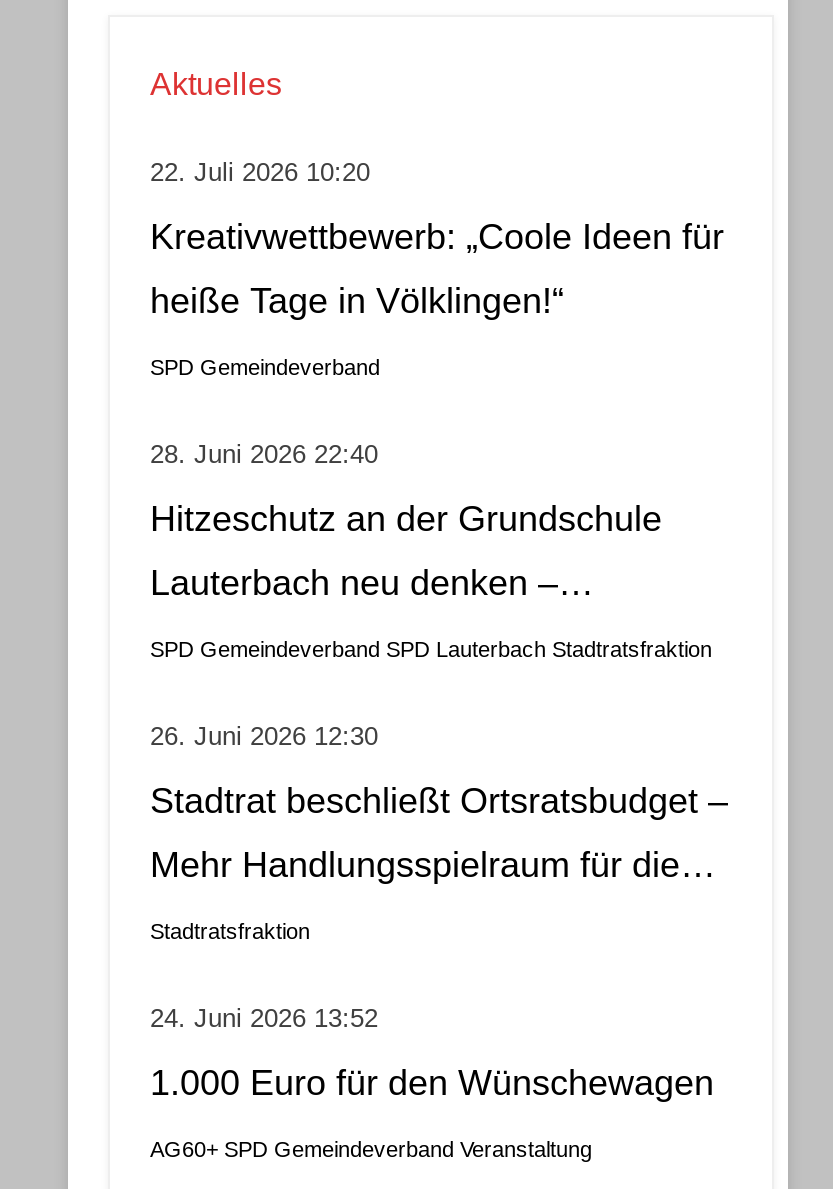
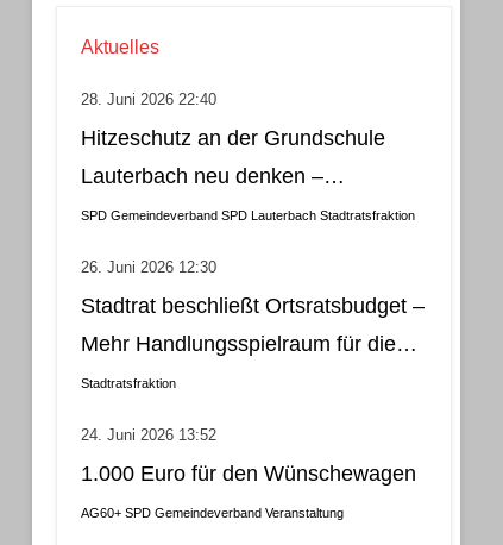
[150,157,724,379] 22. Juli 2026 10:20 | Kreativwettbewerb: „Coole Ideen für | heiße Tage in Völklingen!“ | SPD Gemeindeverband -> none

